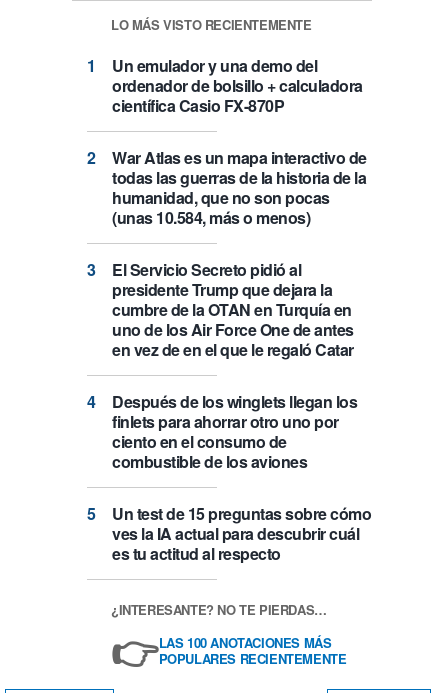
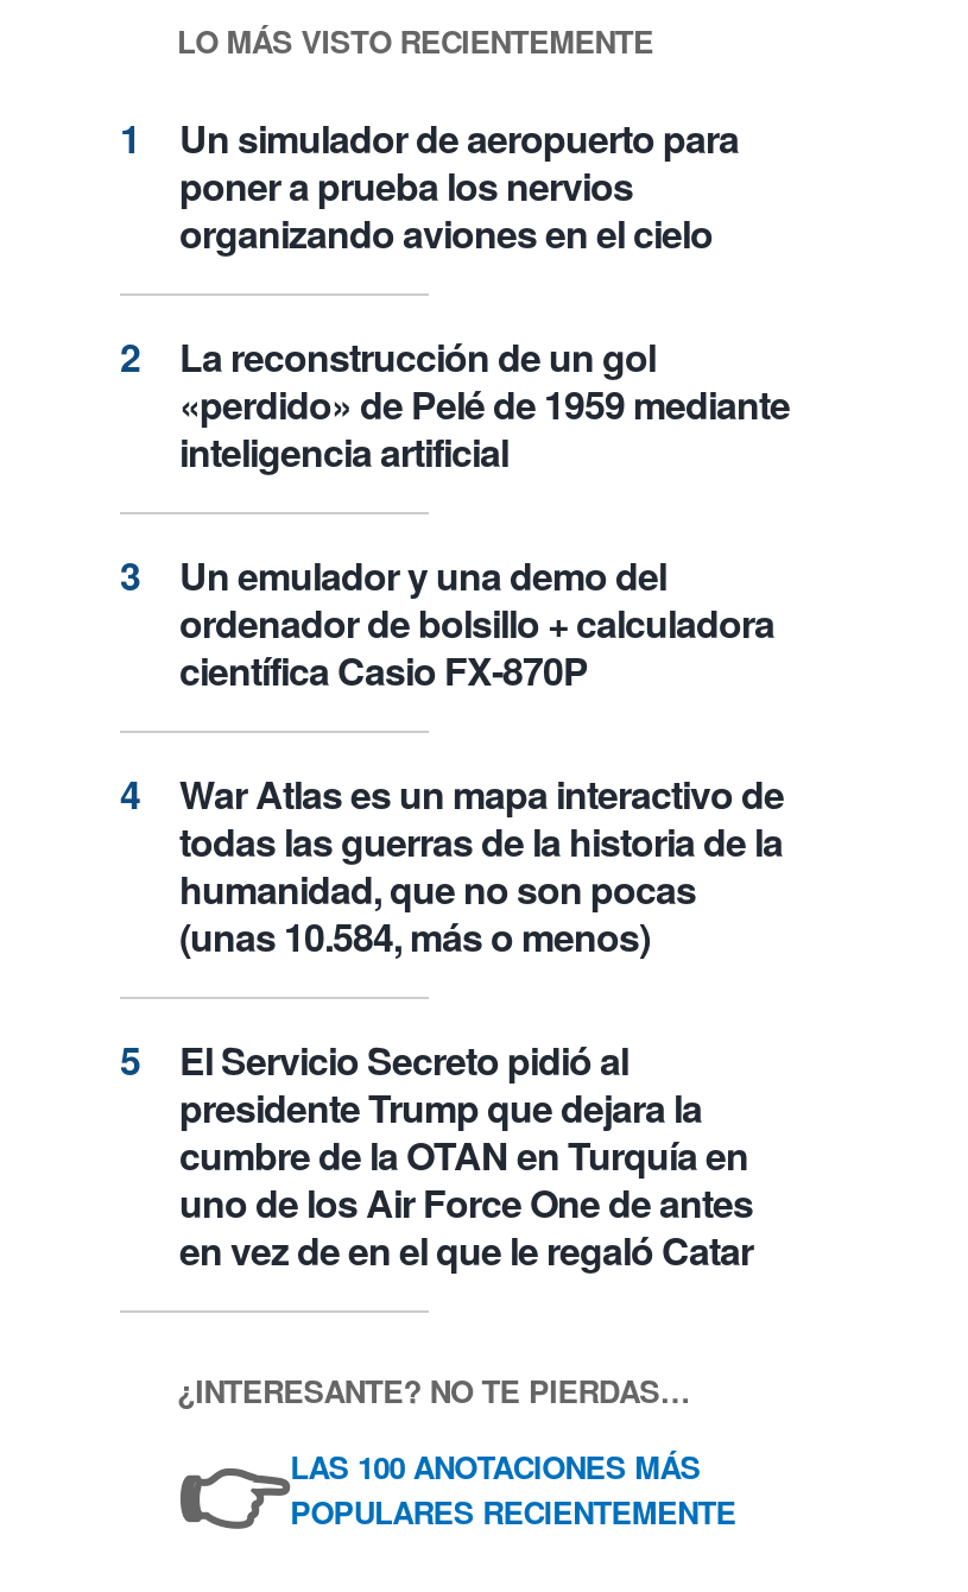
none -> [179,111,790,479] Un simulador de aeropuerto para | poner a prueba los nervios | organizando aviones en el cielo | La reconstrucción de un gol | «perdido» de Pelé de 1959 mediante | inteligencia artificial
moved [112,54,366,361] -> [179,548,784,1278]: Un emulador y una demo del | ordenador de bolsillo + calculadora | científica Casio FX-870P | ... | uno de los Air Force One de antes | en vez de en el que le regaló Catar
[112,390,371,565] Después de los winglets llegan los | finlets para ahorrar otro uno por | ciento en el consumo de | combustible de los aviones | Un test de 15 preguntas sobre cómo | ves la IA actual para descubrir cuál | es tu actitud al respecto -> none

